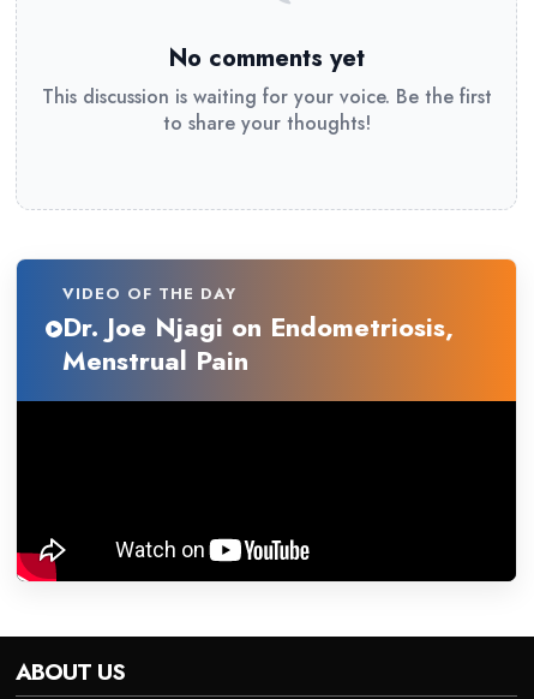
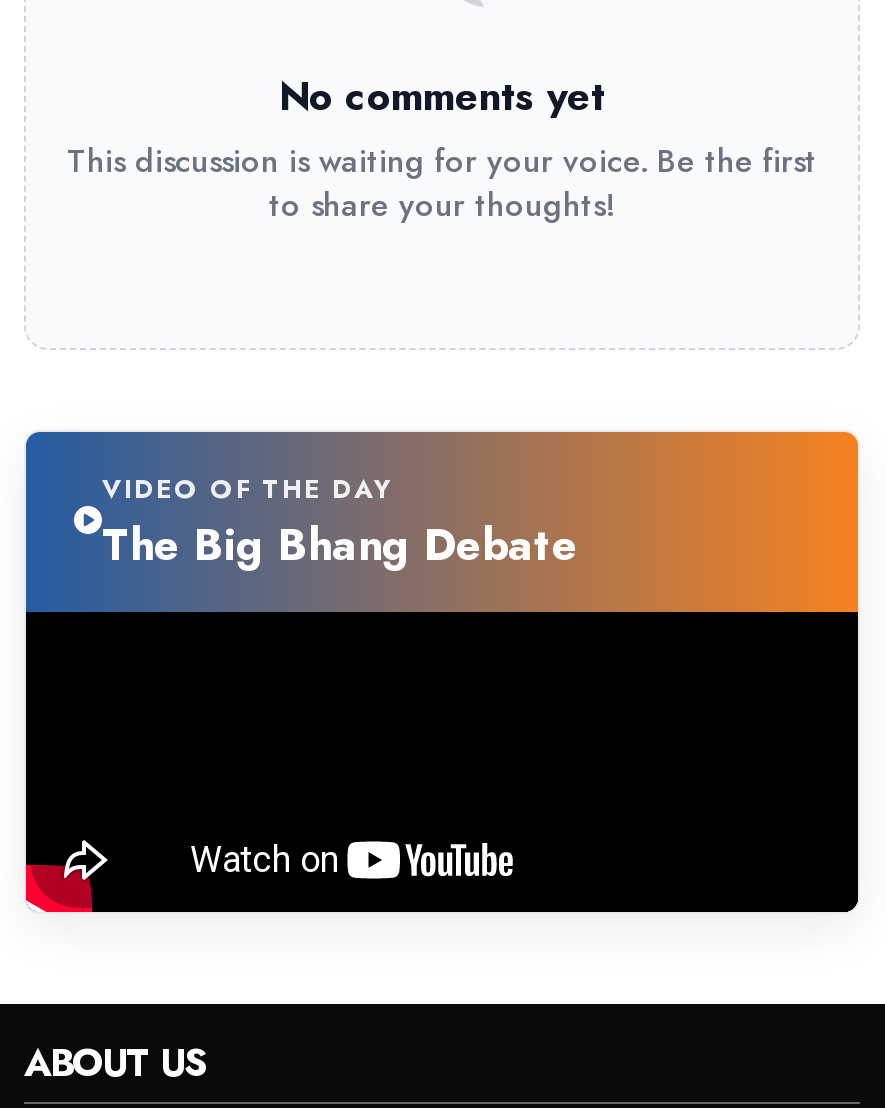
[62,307,454,379] Dr. Joe Njagi on Endometriosis, | Menstrual Pain -> [102,511,578,575] The Big Bhang Debate

